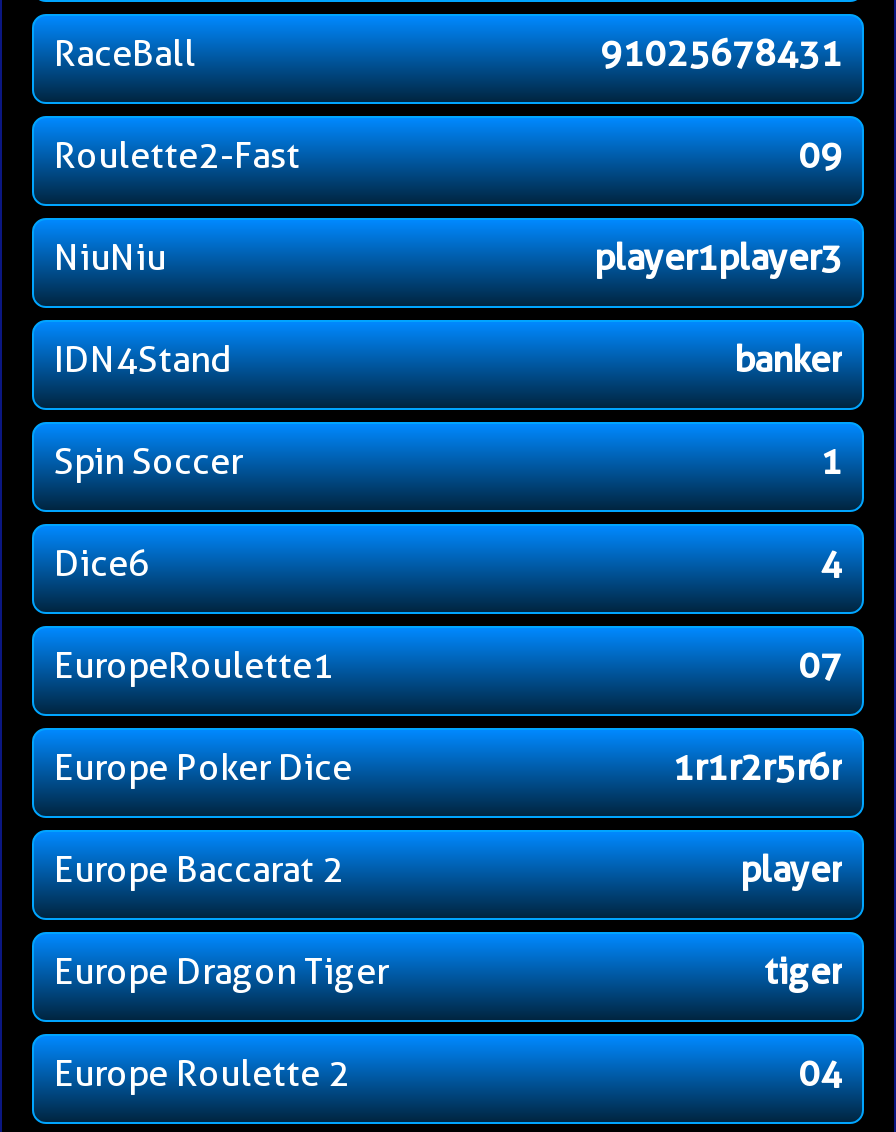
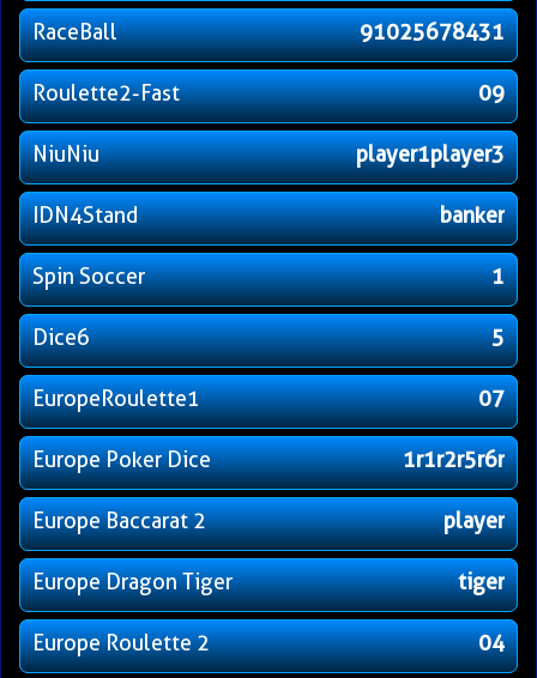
[820,543,842,585] 4 -> [491,325,505,350] 5

